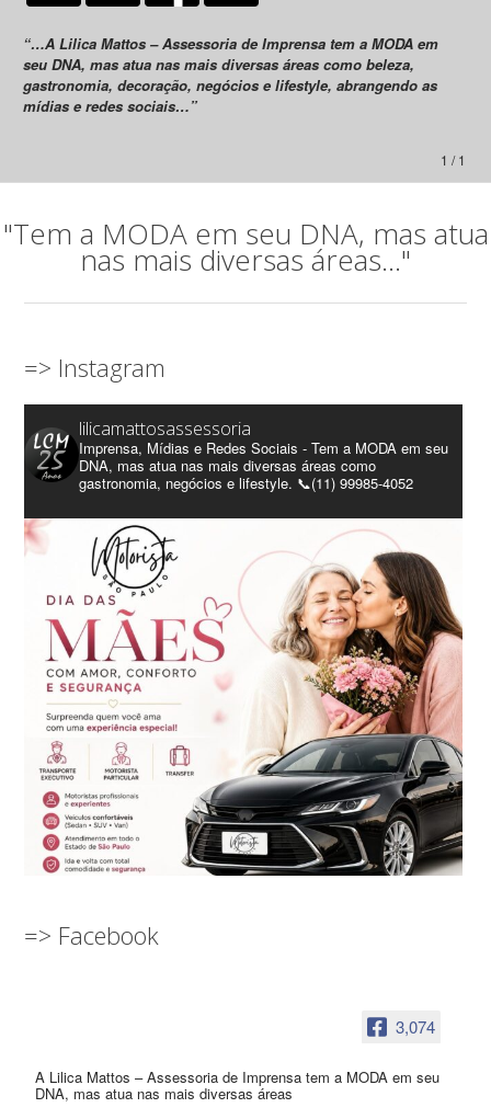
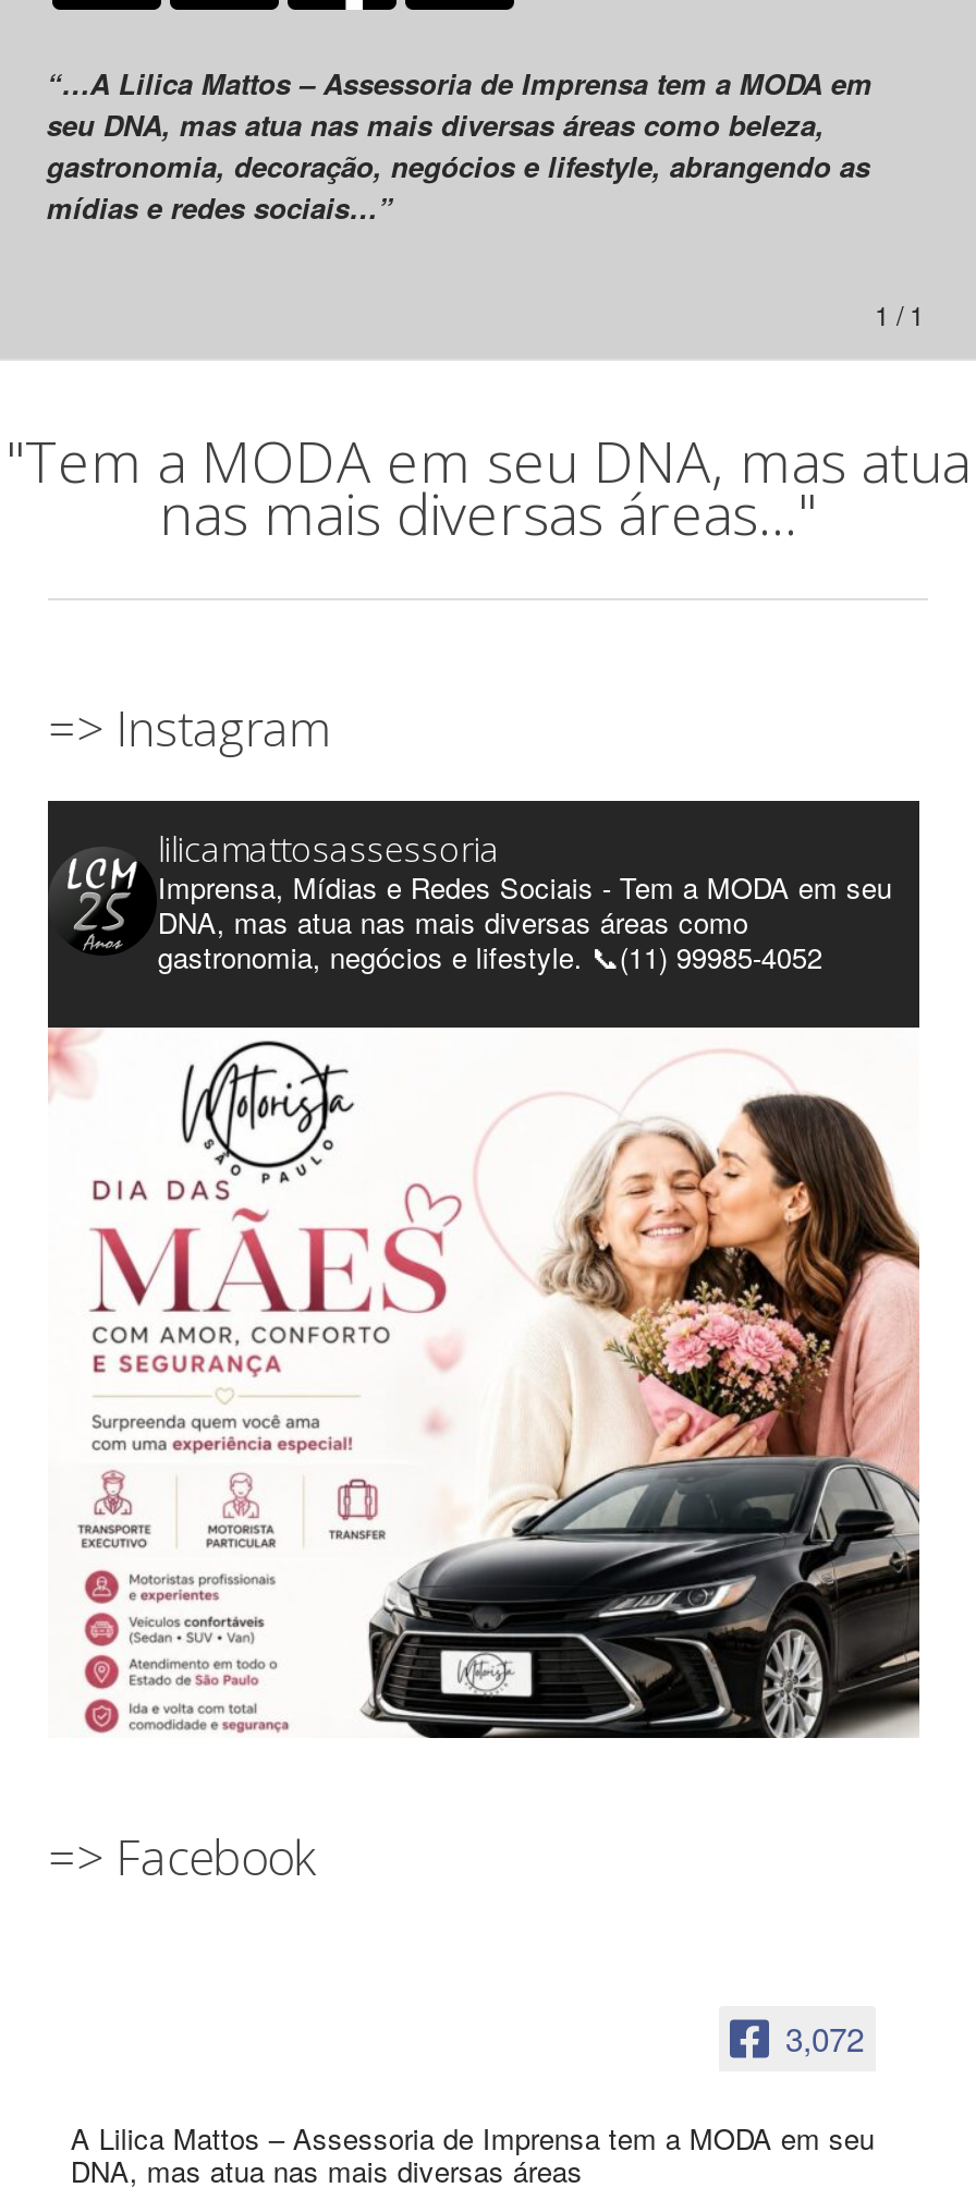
[395,1015,435,1038] 3,074 -> [785,2014,864,2060] 3,072

